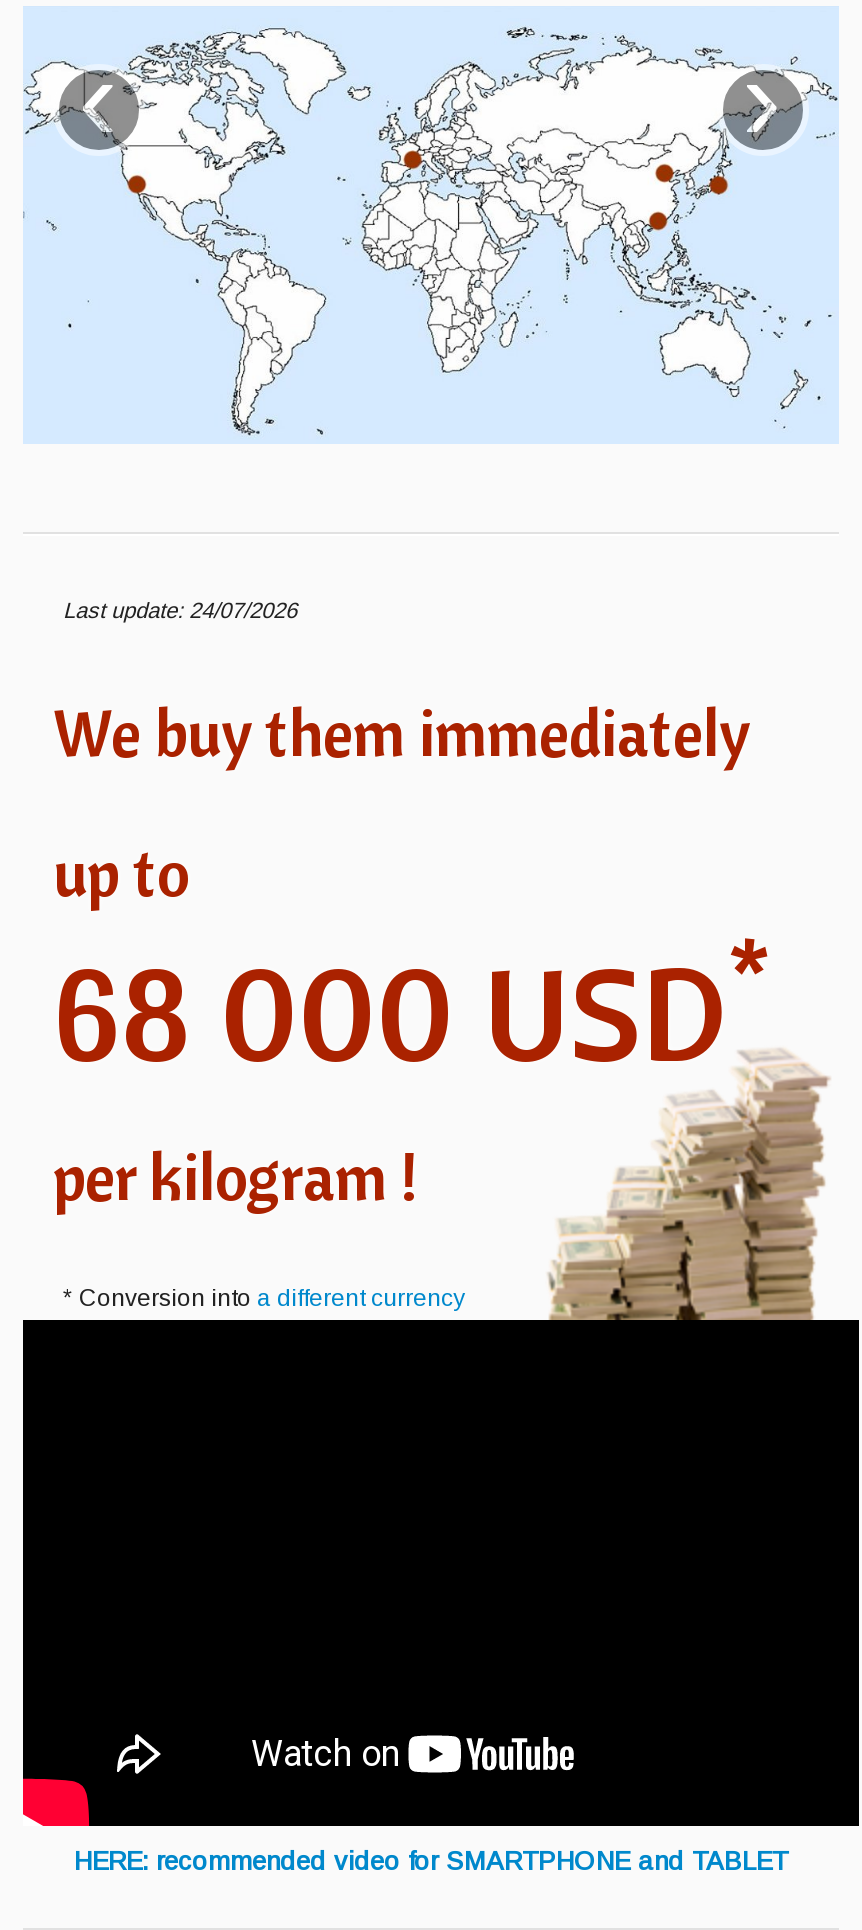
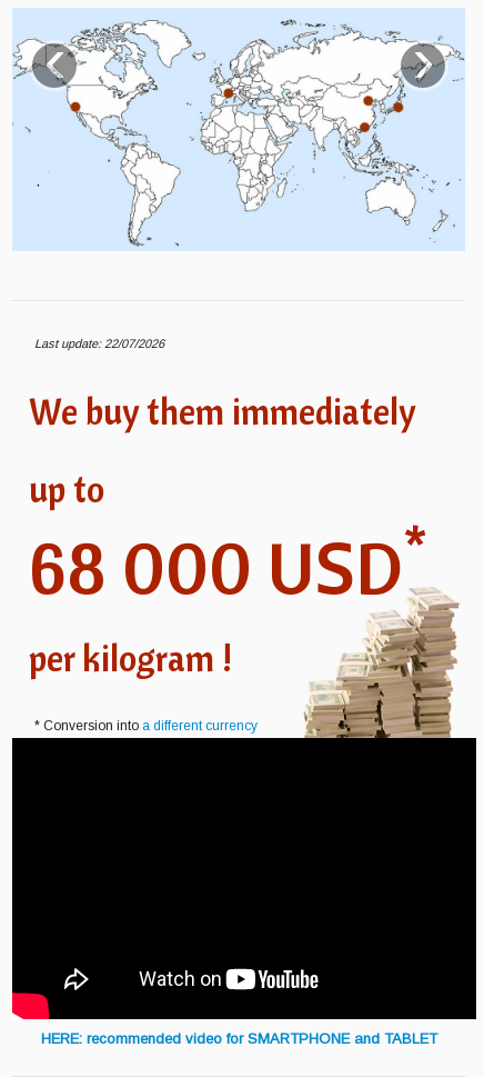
[63,597,297,621] Last update: 24/07/2026 -> [34,336,164,350] Last update: 22/07/2026

